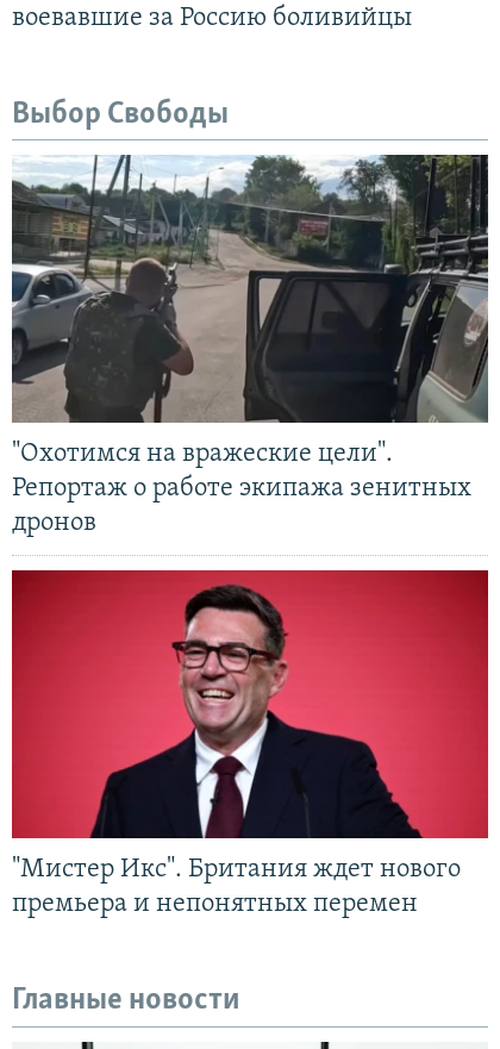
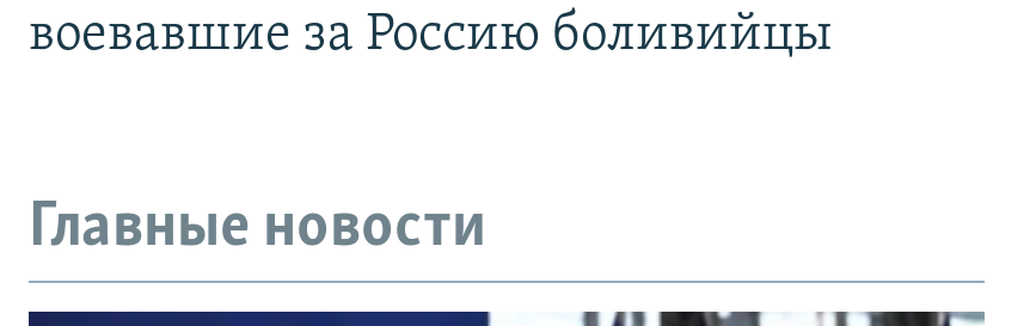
[12,99,229,131] Выбор Свободы -> none
[11,154,489,537] [image] | "Охотимся на вражеские цели". | Репортаж о работе экипажа зенитных | дронов -> none
[11,569,489,919] [image] | "Мистер Икс". Британия ждет нового | премьера и непонятных перемен -> none

